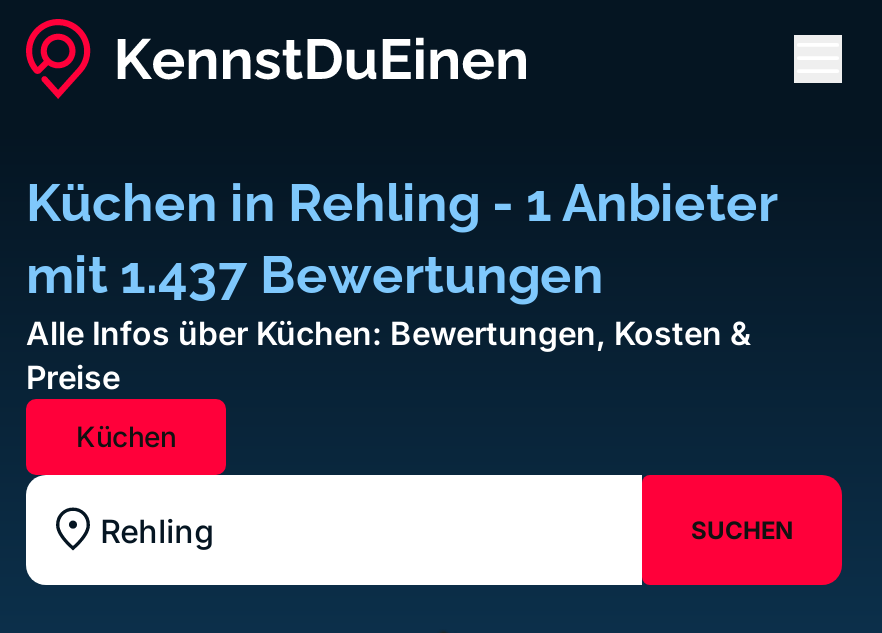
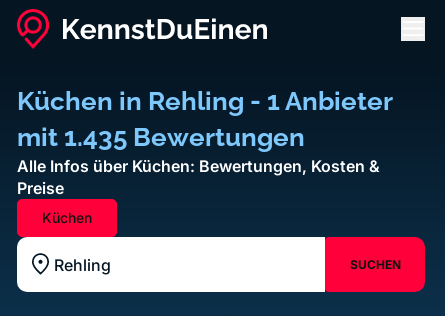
[26,245,604,305] mit 1.437 Bewertungen -> [17,122,305,152] mit 1.435 Bewertungen

